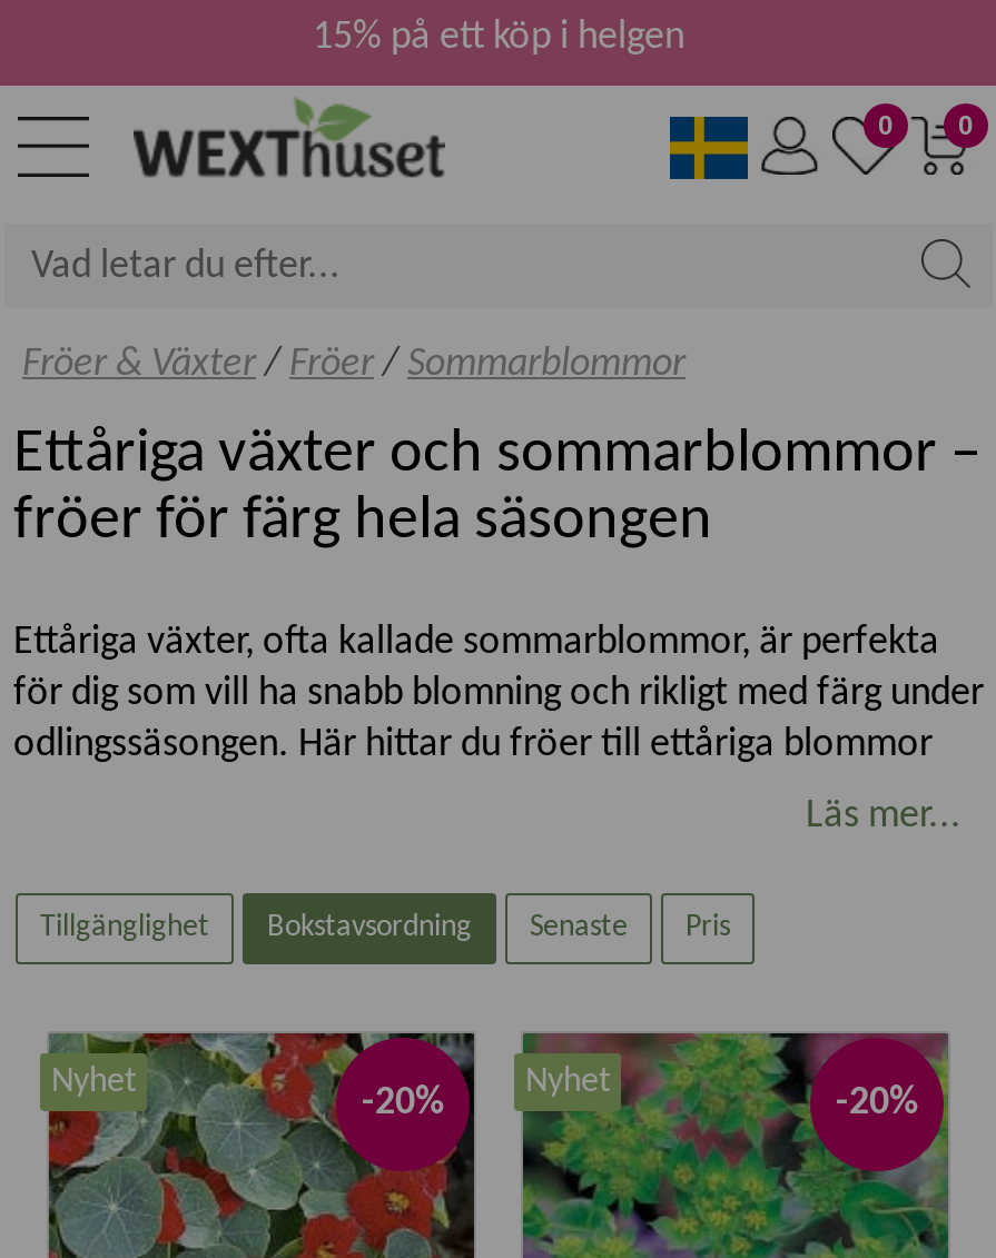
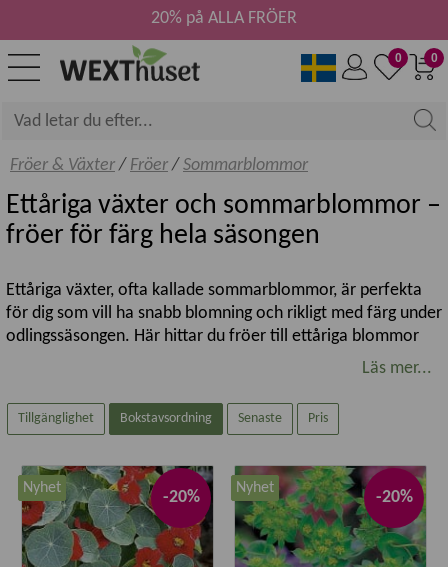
[313,17,684,59] 15% på ett köp i helgen -> [151,9,297,28] 20% på ALLA FRÖER

